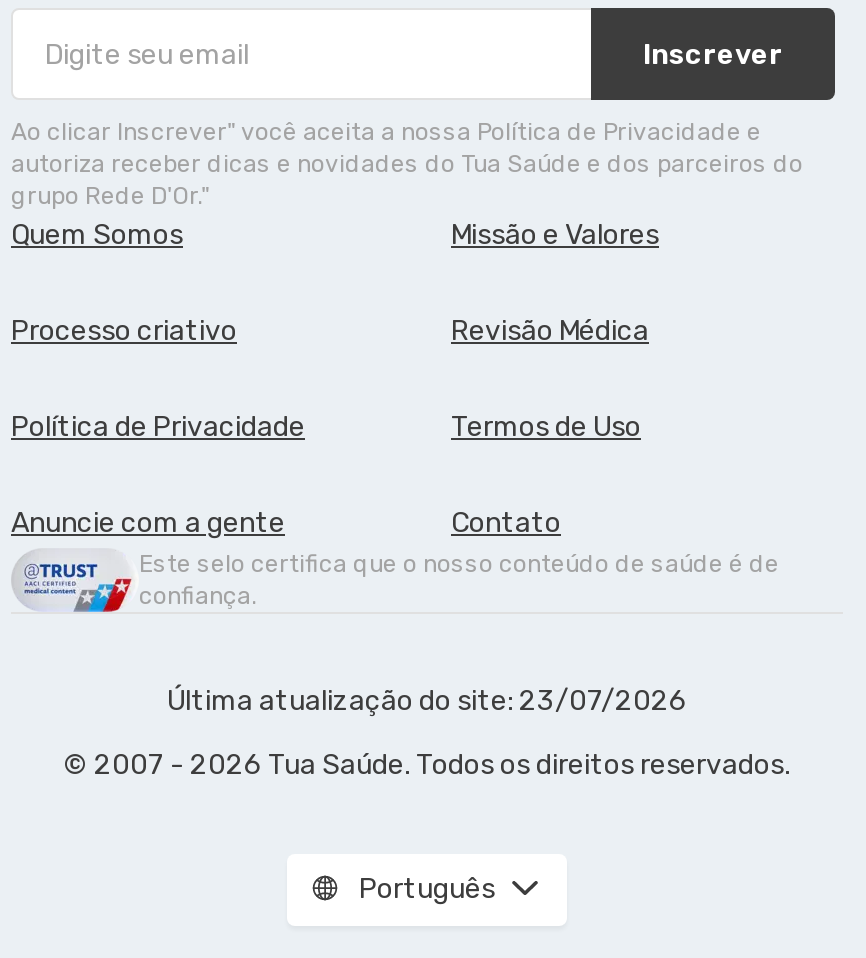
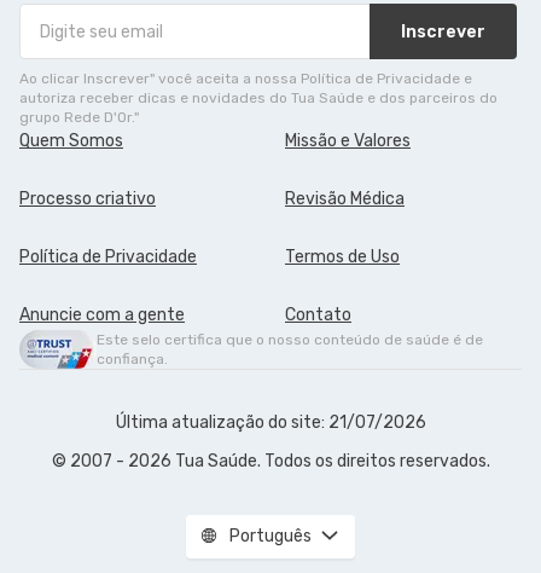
[167,684,687,718] Última atualização do site: 23/07/2026 -> [115,412,426,433] Última atualização do site: 21/07/2026

